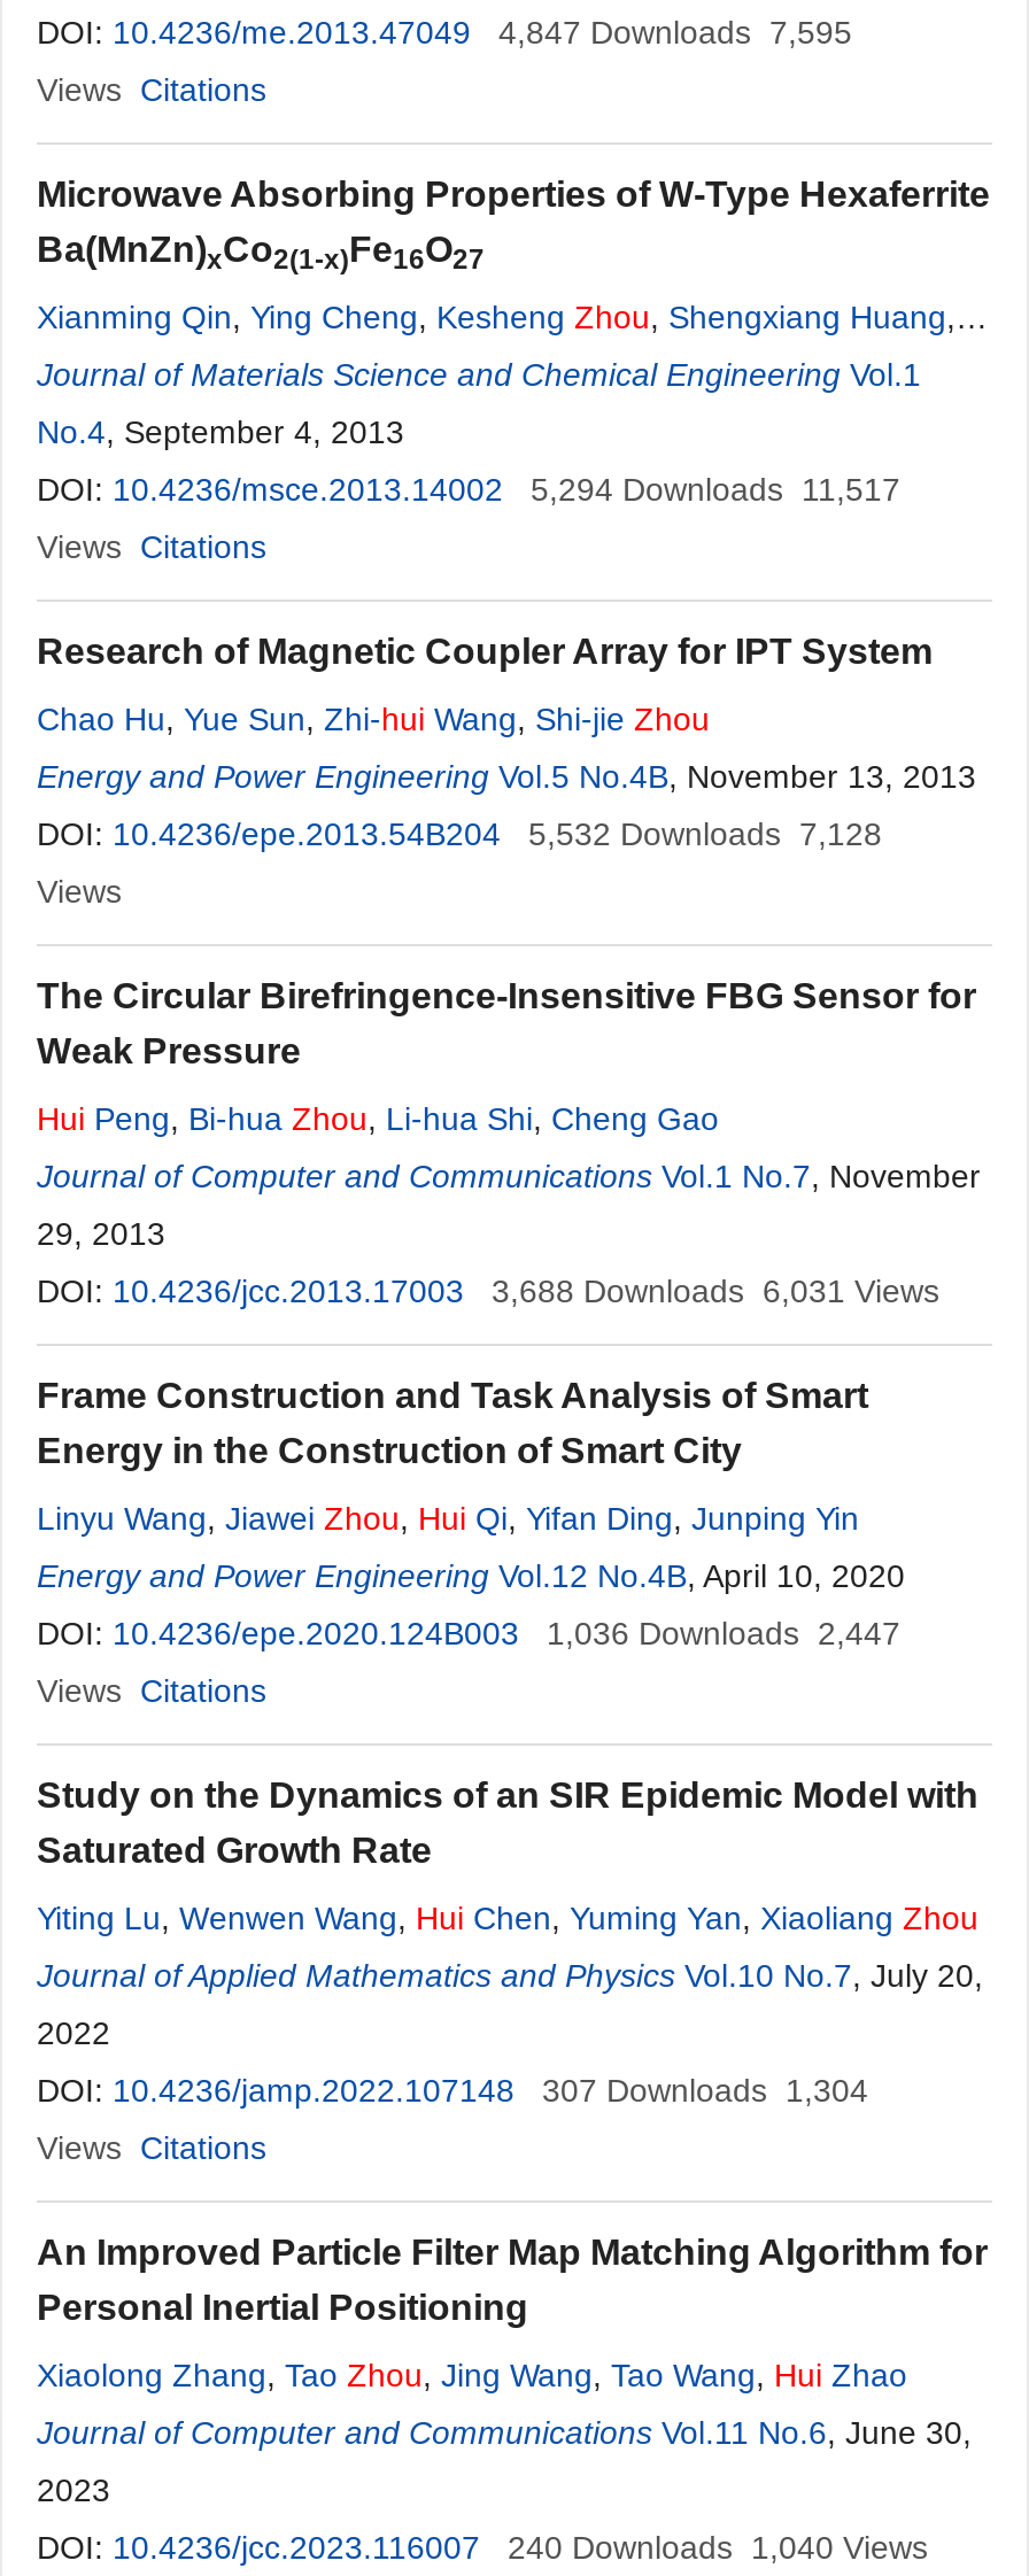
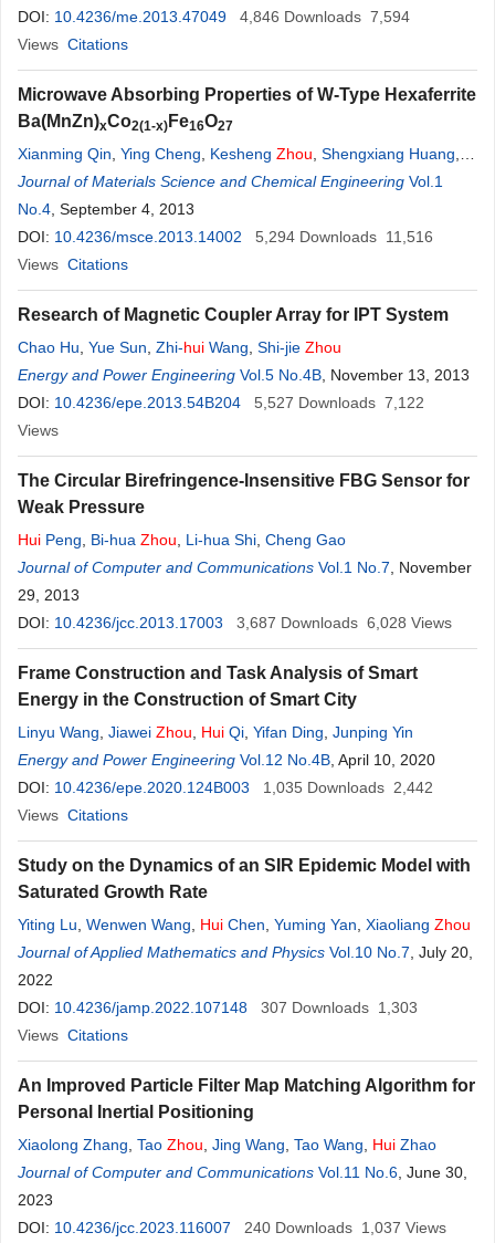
[37,14,852,51] DOI: 10.4236/me.2013.47049 4,847 Downloads 7,595 -> [18,8,410,25] DOI: 10.4236/me.2013.47049 4,846 Downloads 7,594
[37,471,900,508] DOI: 10.4236/msce.2013.14002 5,294 Downloads 11,517 -> [18,228,433,246] DOI: 10.4236/msce.2013.14002 5,294 Downloads 11,516
[37,815,882,852] DOI: 10.4236/epe.2013.54B204 5,532 Downloads 7,128 -> [18,394,424,411] DOI: 10.4236/epe.2013.54B204 5,527 Downloads 7,122
[492,1272,939,1309] 3,688 Downloads 6,031 Views -> [236,614,452,631] 3,687 Downloads 6,028 Views
[37,1615,900,1651] DOI: 10.4236/epe.2020.124B003 1,036 Downloads 2,447 -> [18,779,433,796] DOI: 10.4236/epe.2020.124B003 1,035 Downloads 2,442
[37,2072,868,2109] DOI: 10.4236/jamp.2022.107148 307 Downloads 1,304 -> [18,999,418,1016] DOI: 10.4236/jamp.2022.107148 307 Downloads 1,303
[508,2529,928,2566] 240 Downloads 1,040 Views -> [244,1219,446,1236] 240 Downloads 1,037 Views

